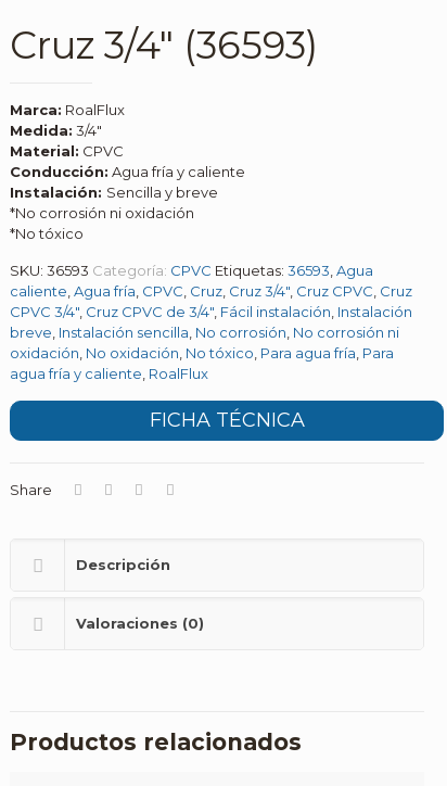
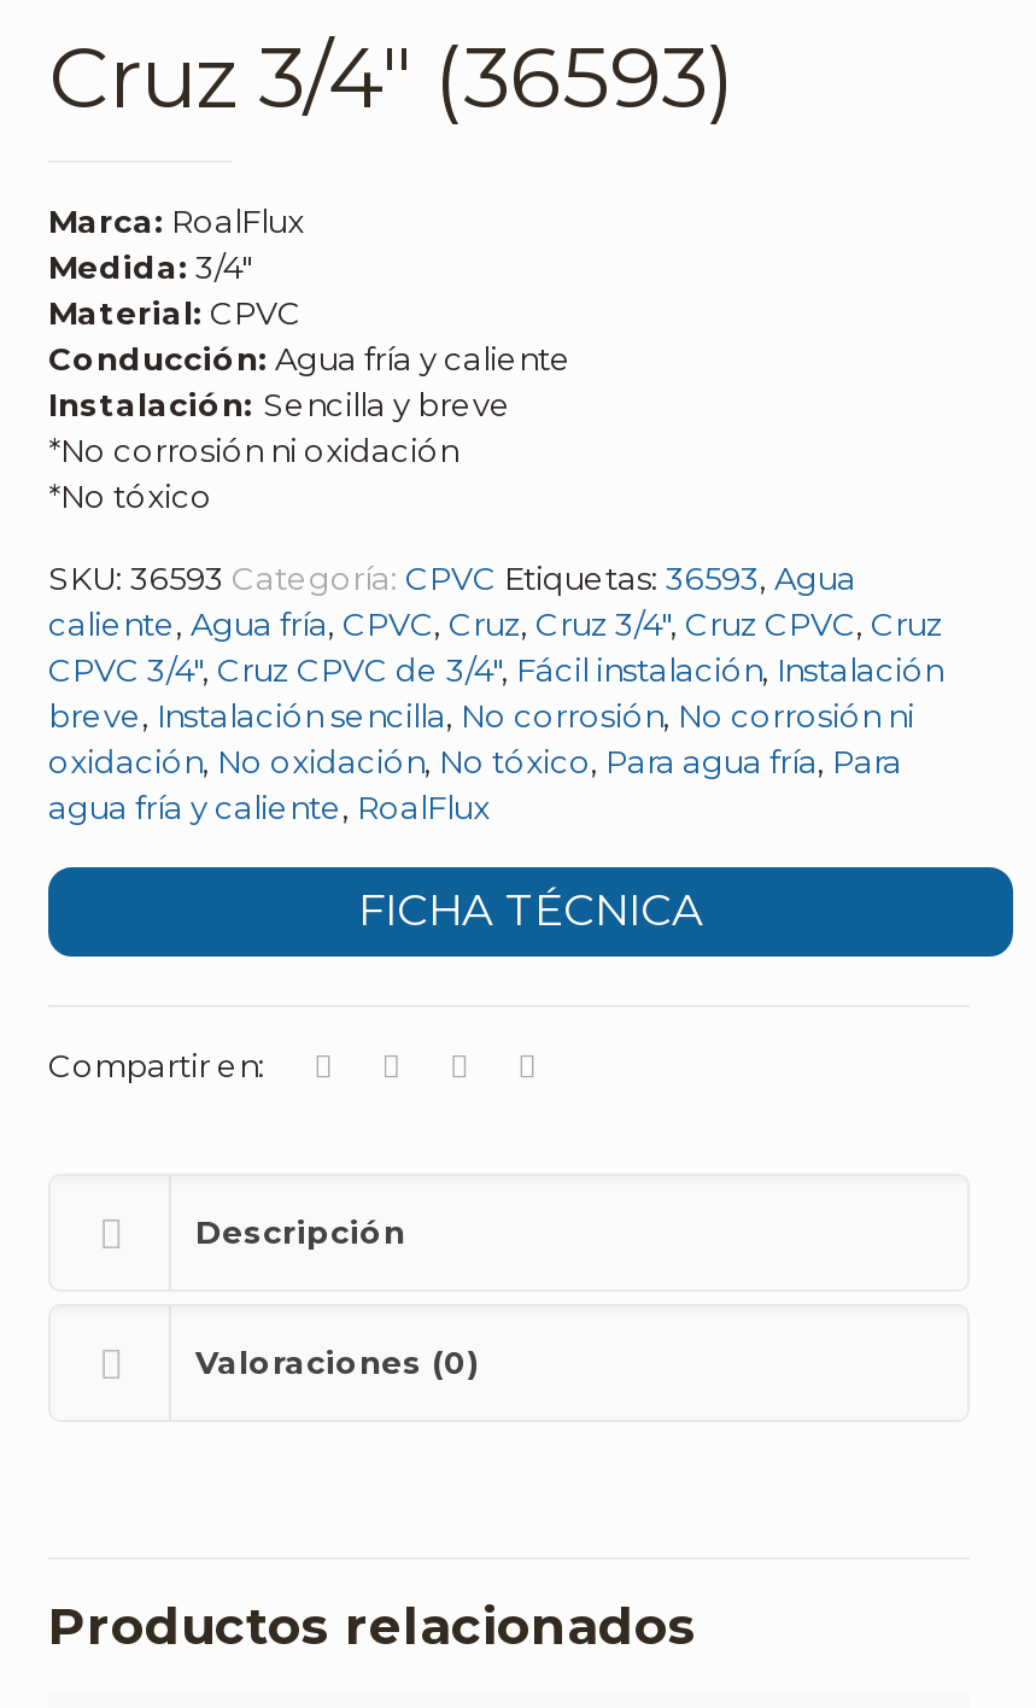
[10,481,52,498] Share -> [48,1046,265,1084] Compartir en:

